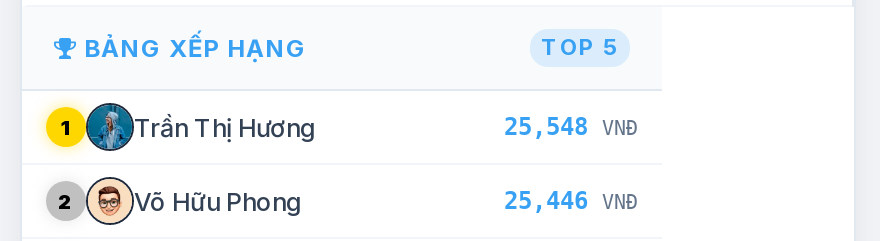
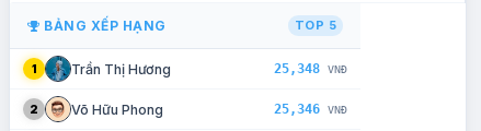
[504,112,638,140] 25,548 VNĐ -> [274,61,347,76] 25,348 VNĐ
[504,186,638,214] 25,446 VNĐ -> [274,101,347,116] 25,346 VNĐ

